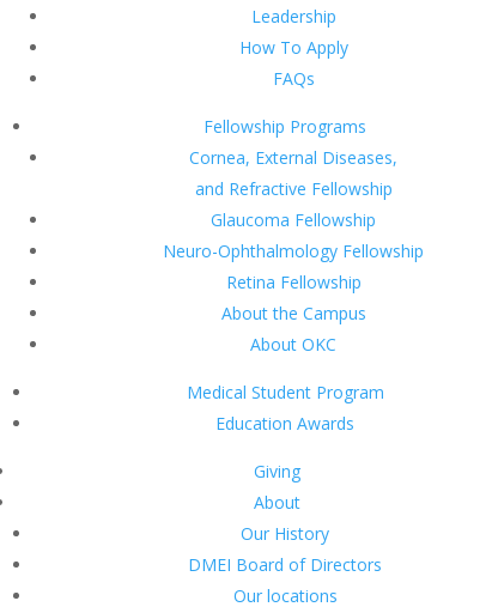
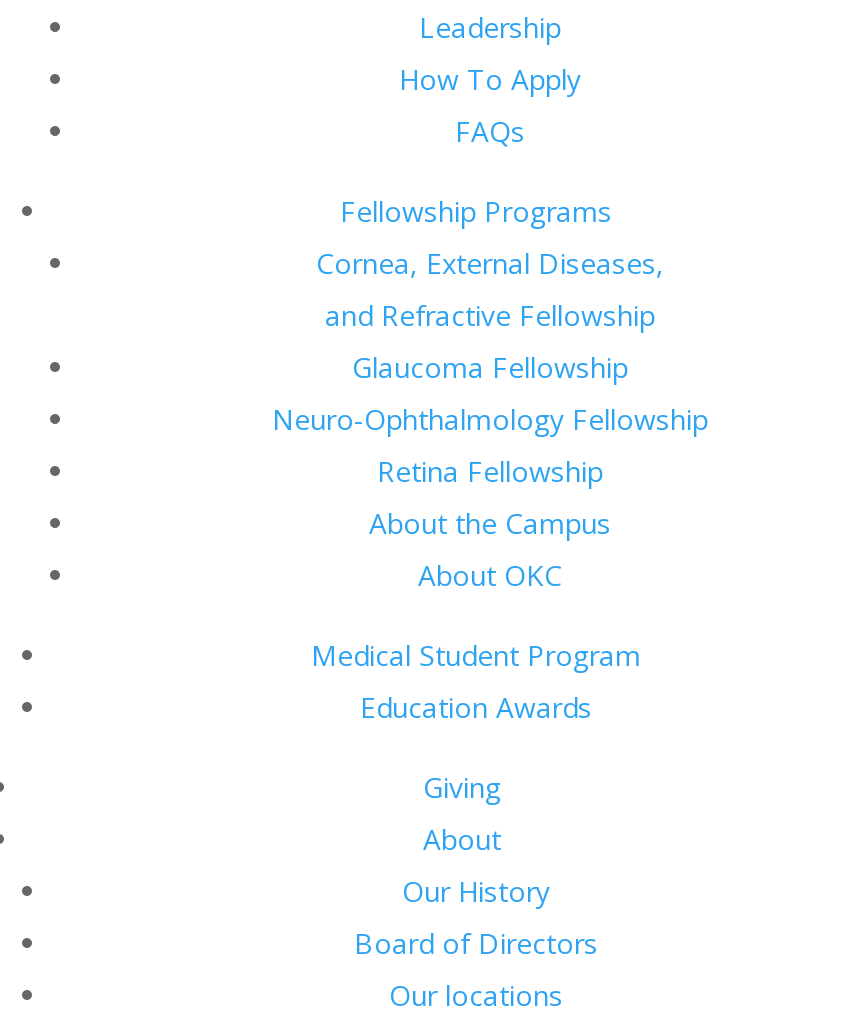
[188,553,382,576] DMEI Board of Directors -> [354,924,598,962] Board of Directors

